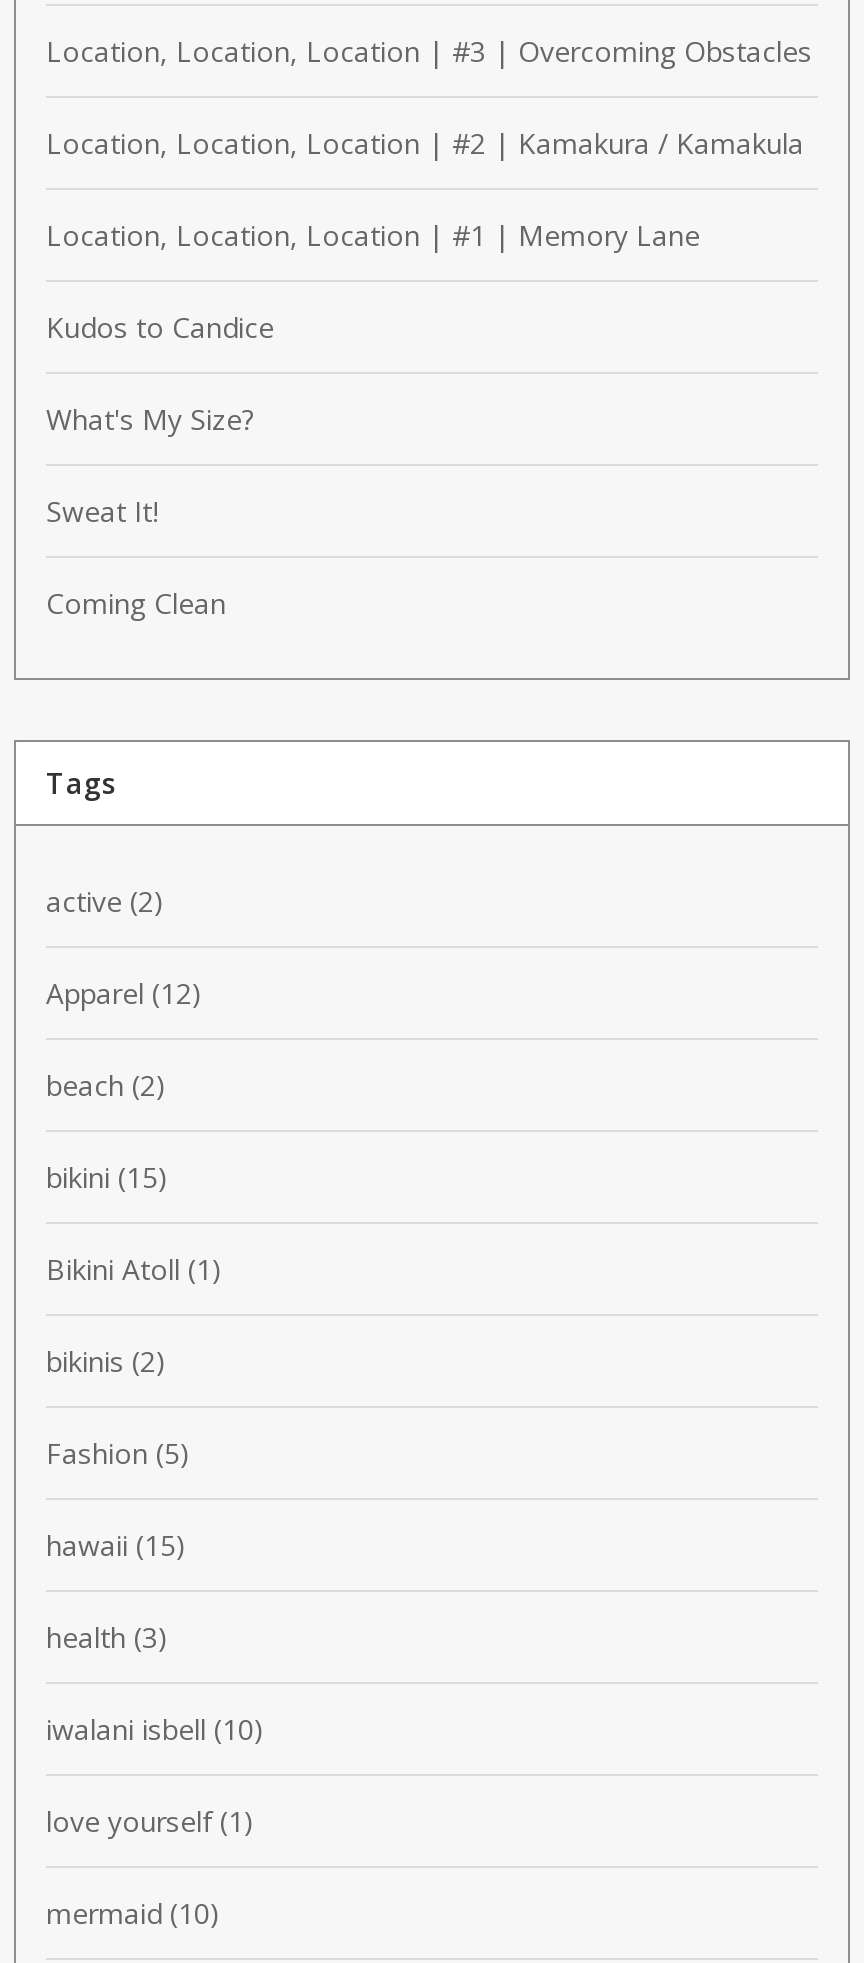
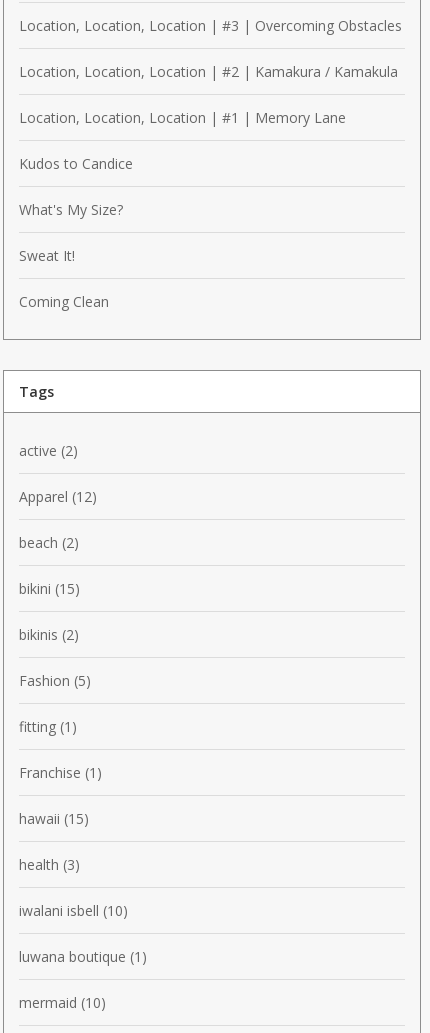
[46,1250,222,1288] Bikini Atoll (1) -> none
moved [46,1342,190,1472] -> [19,625,91,690]: bikinis (2) | Fashion (5)
none -> [19,717,102,782] fitting (1) | Franchise (1)
[46,1802,254,1840] love yourself (1) -> [19,947,147,966] luwana boutique (1)

